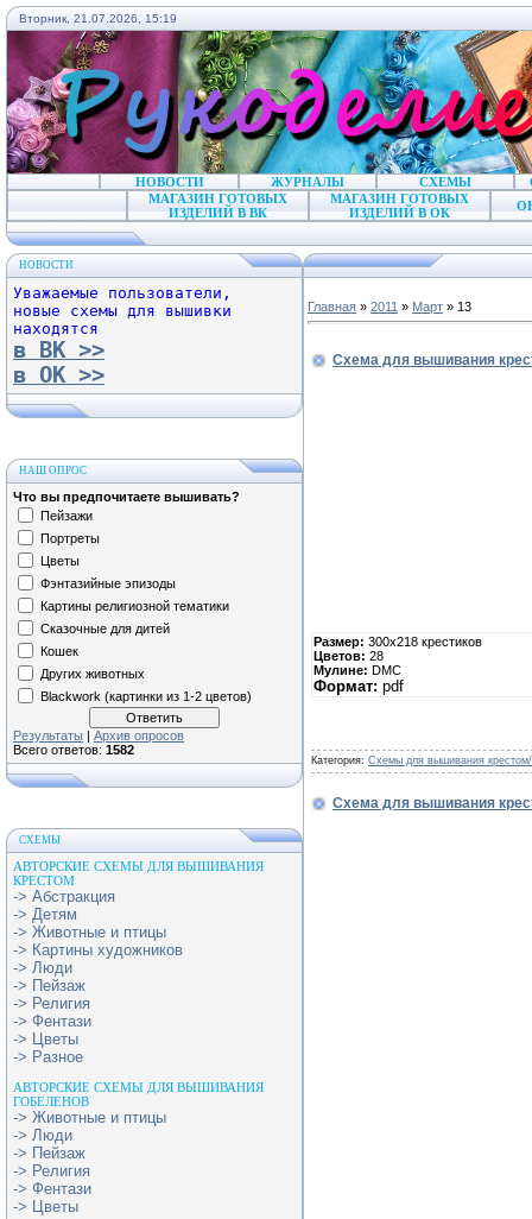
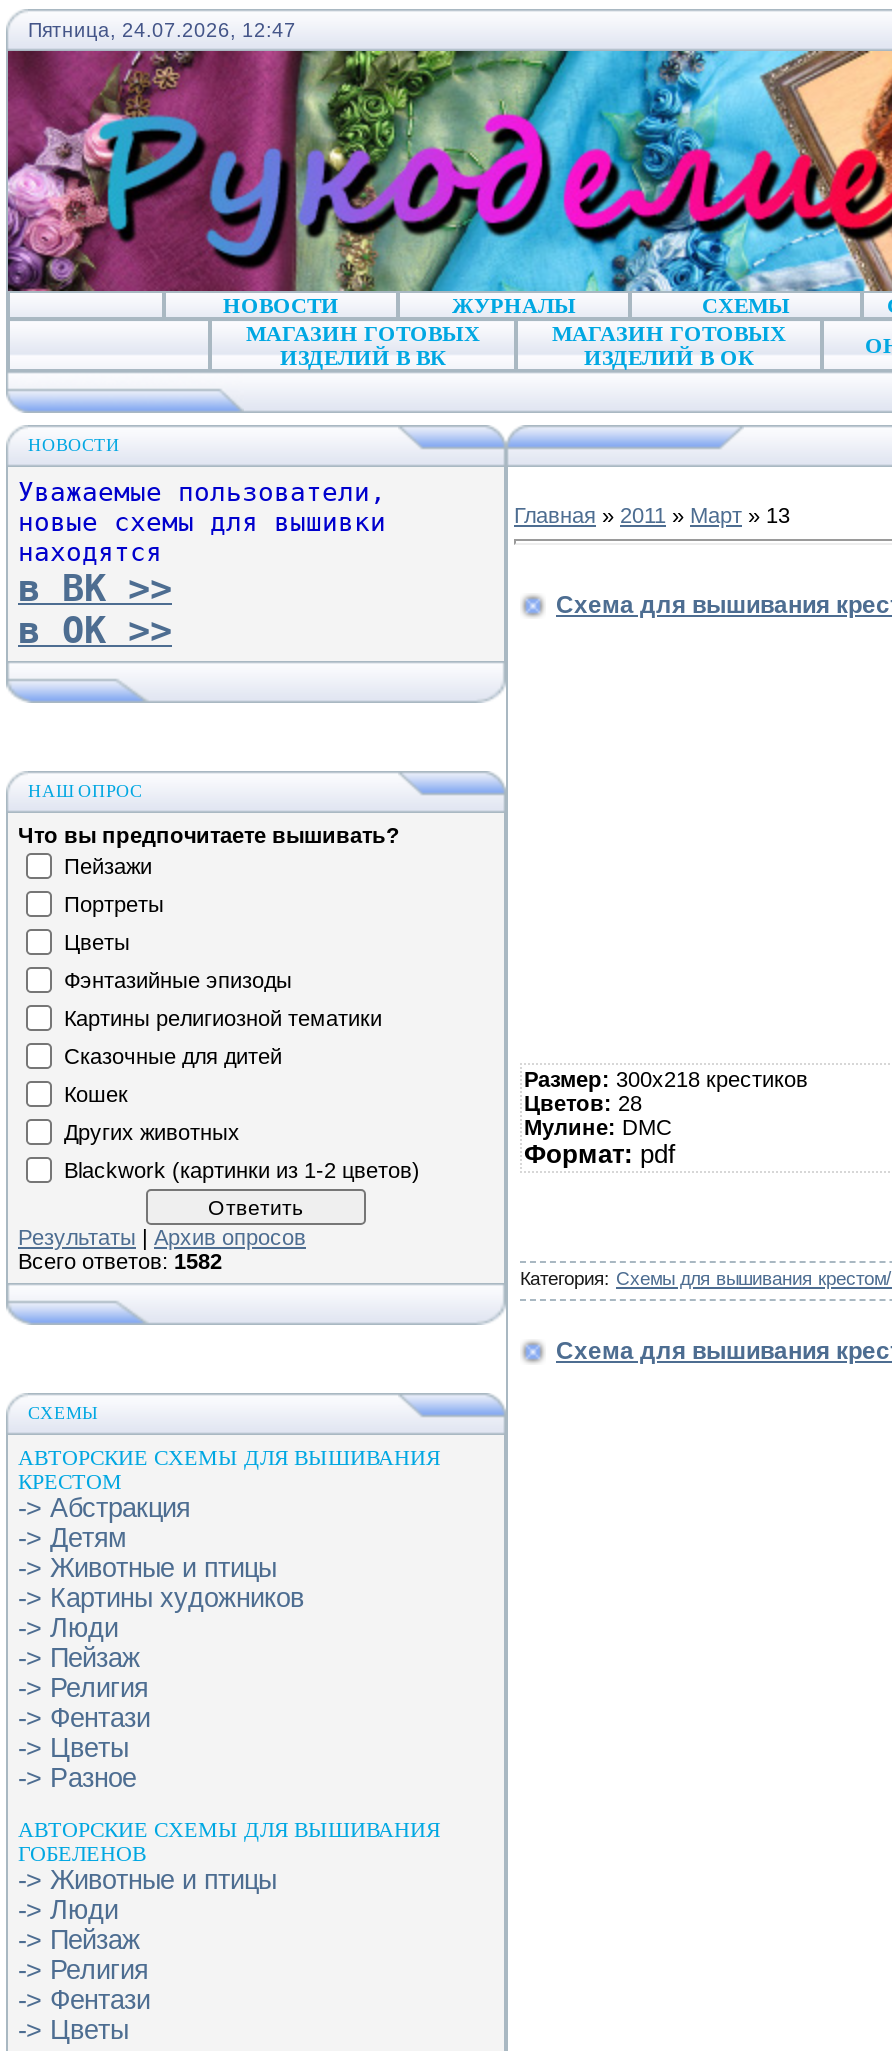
[19,12,177,25] Вторник, 21.07.2026, 15:19 -> [28,19,296,41] Пятница, 24.07.2026, 12:47

